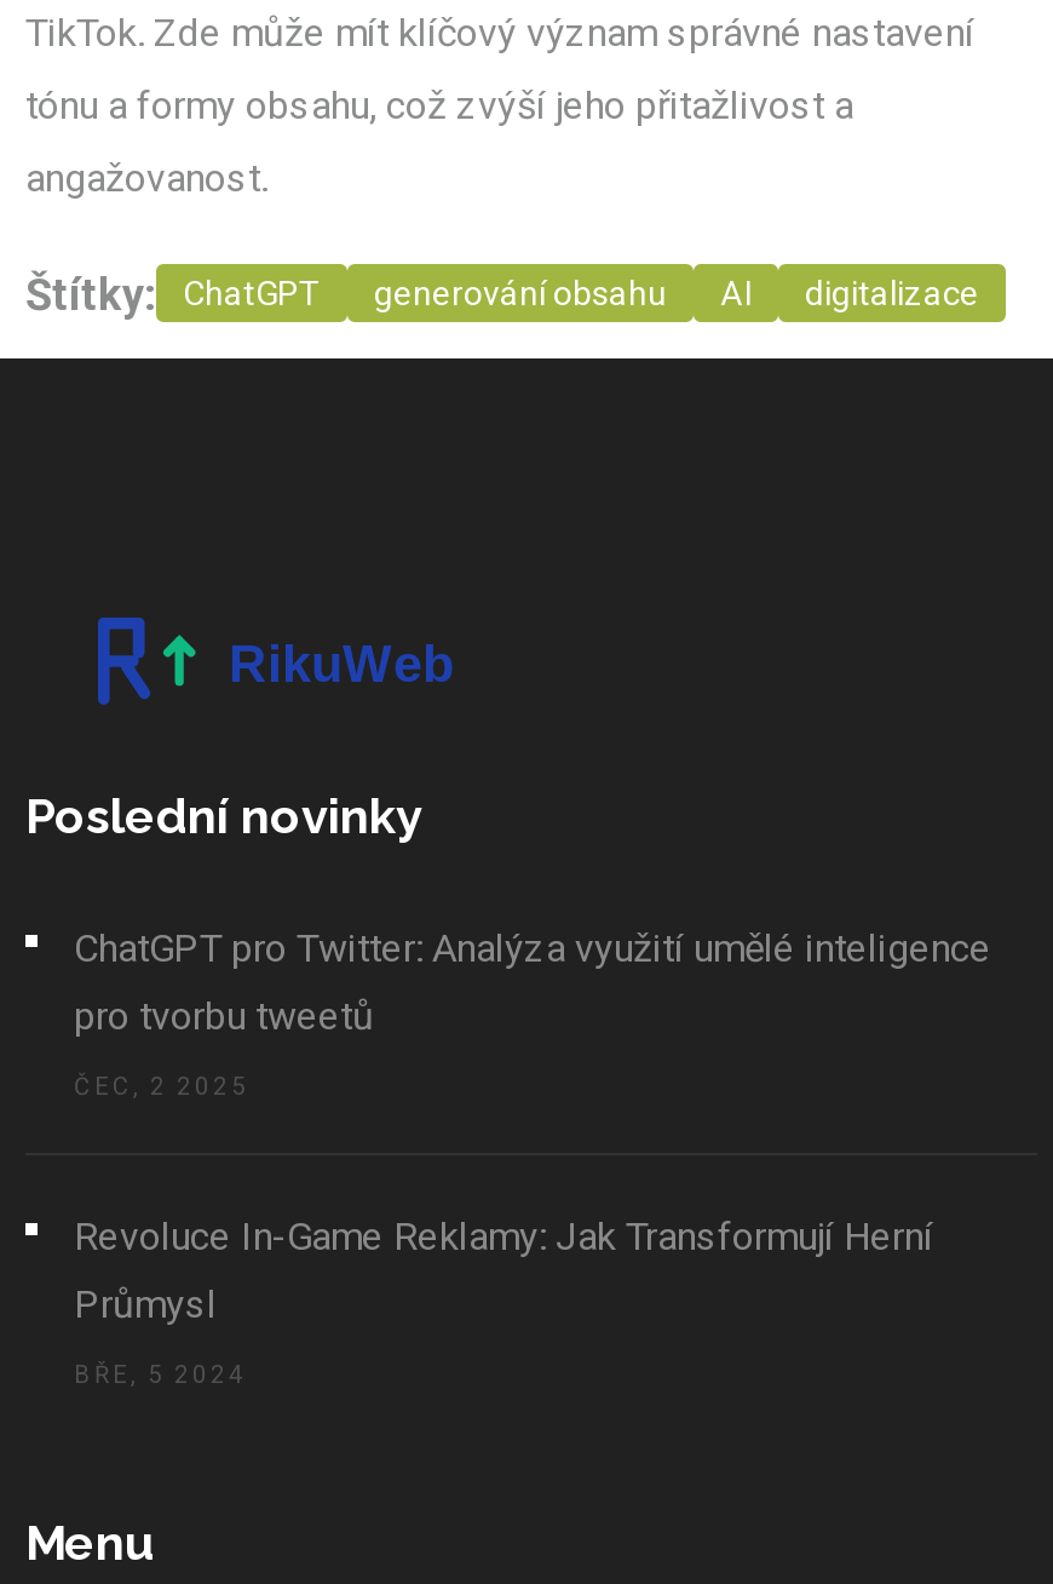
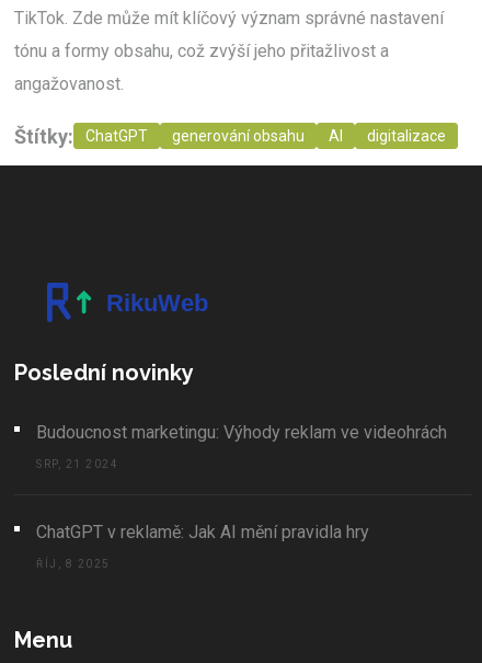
[74,925,991,1388] ChatGPT pro Twitter: Analýza využití umělé inteligence | pro tvorbu tweetů | ČEC, 2 2025 | Revoluce In-Game Reklamy: Jak Transformují Herní | Průmysl | BŘE, 5 2024 -> [36,422,447,570] Budoucnost marketingu: Výhody reklam ve videohrách | SRP, 21 2024 | ChatGPT v reklamě: Jak AI mění pravidla hry | ŘÍJ, 8 2025

